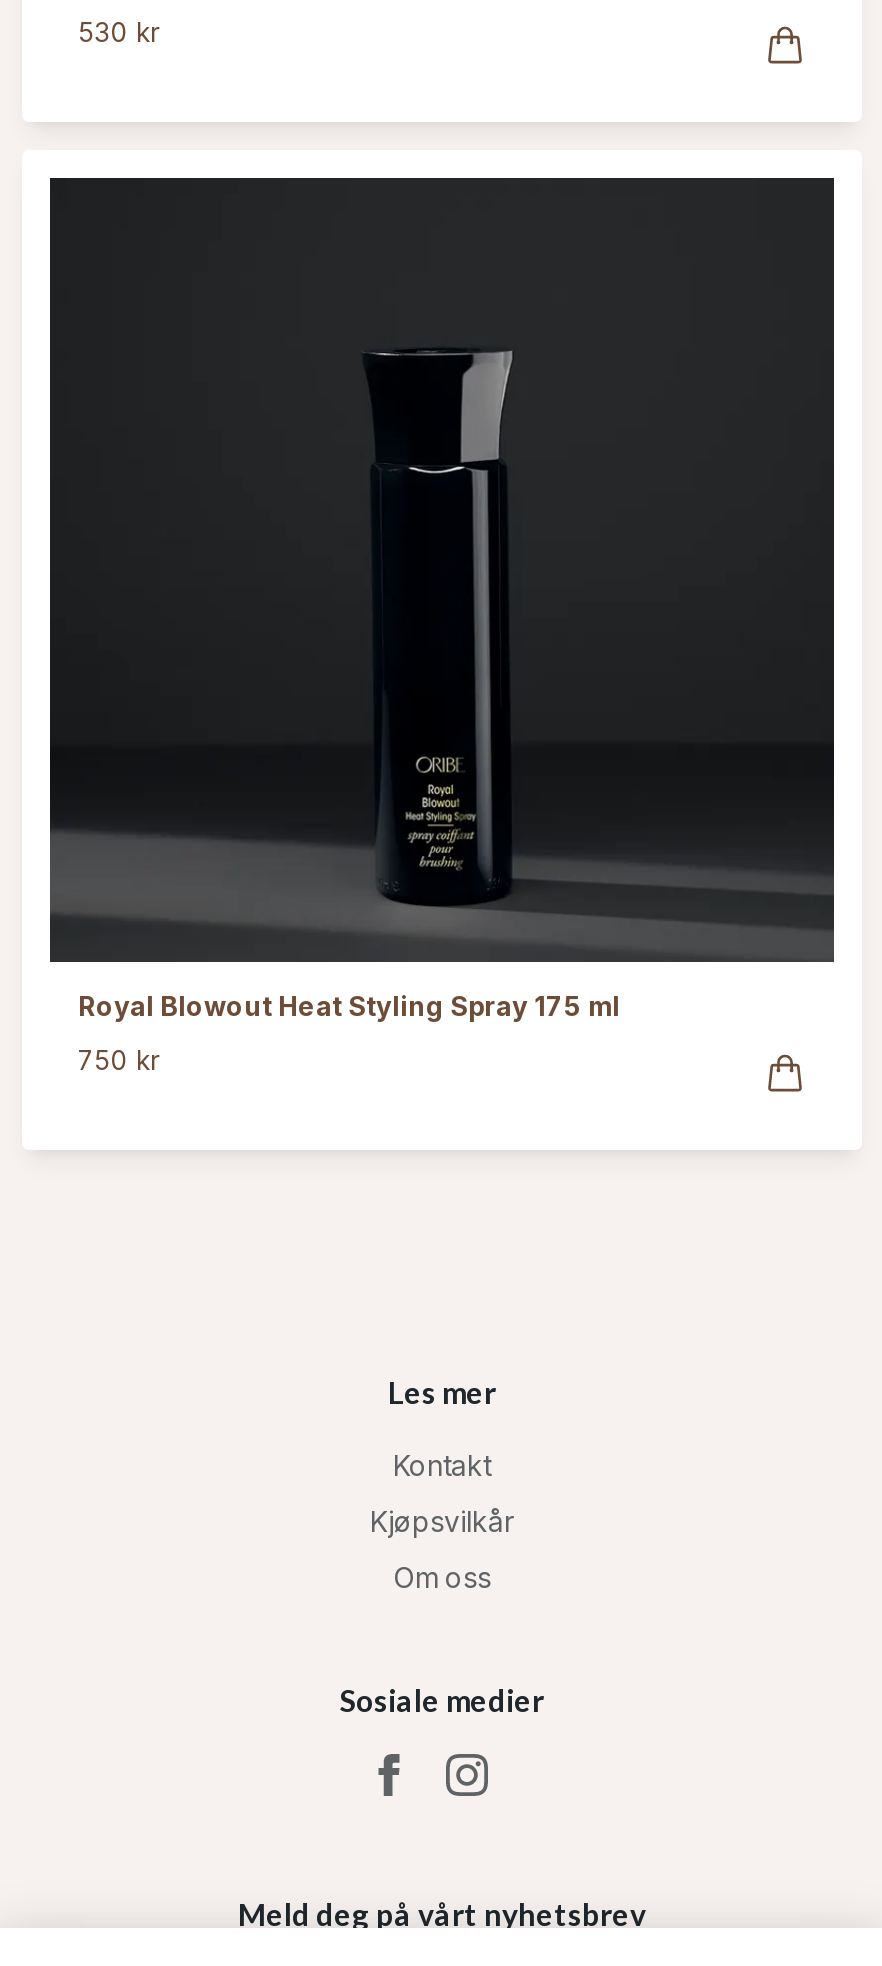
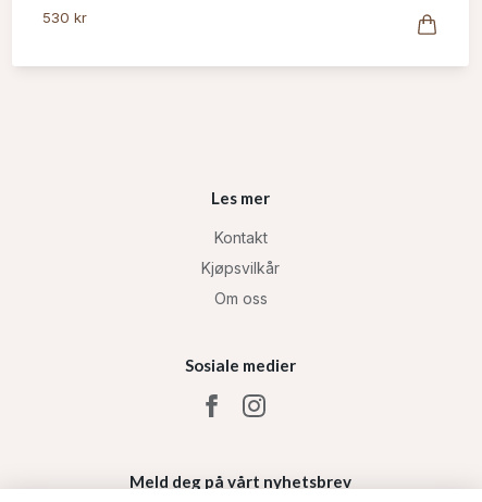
[48,176,836,1075] [image] | Royal Blowout Heat Styling Spray 175 ml | 750 kr -> none

